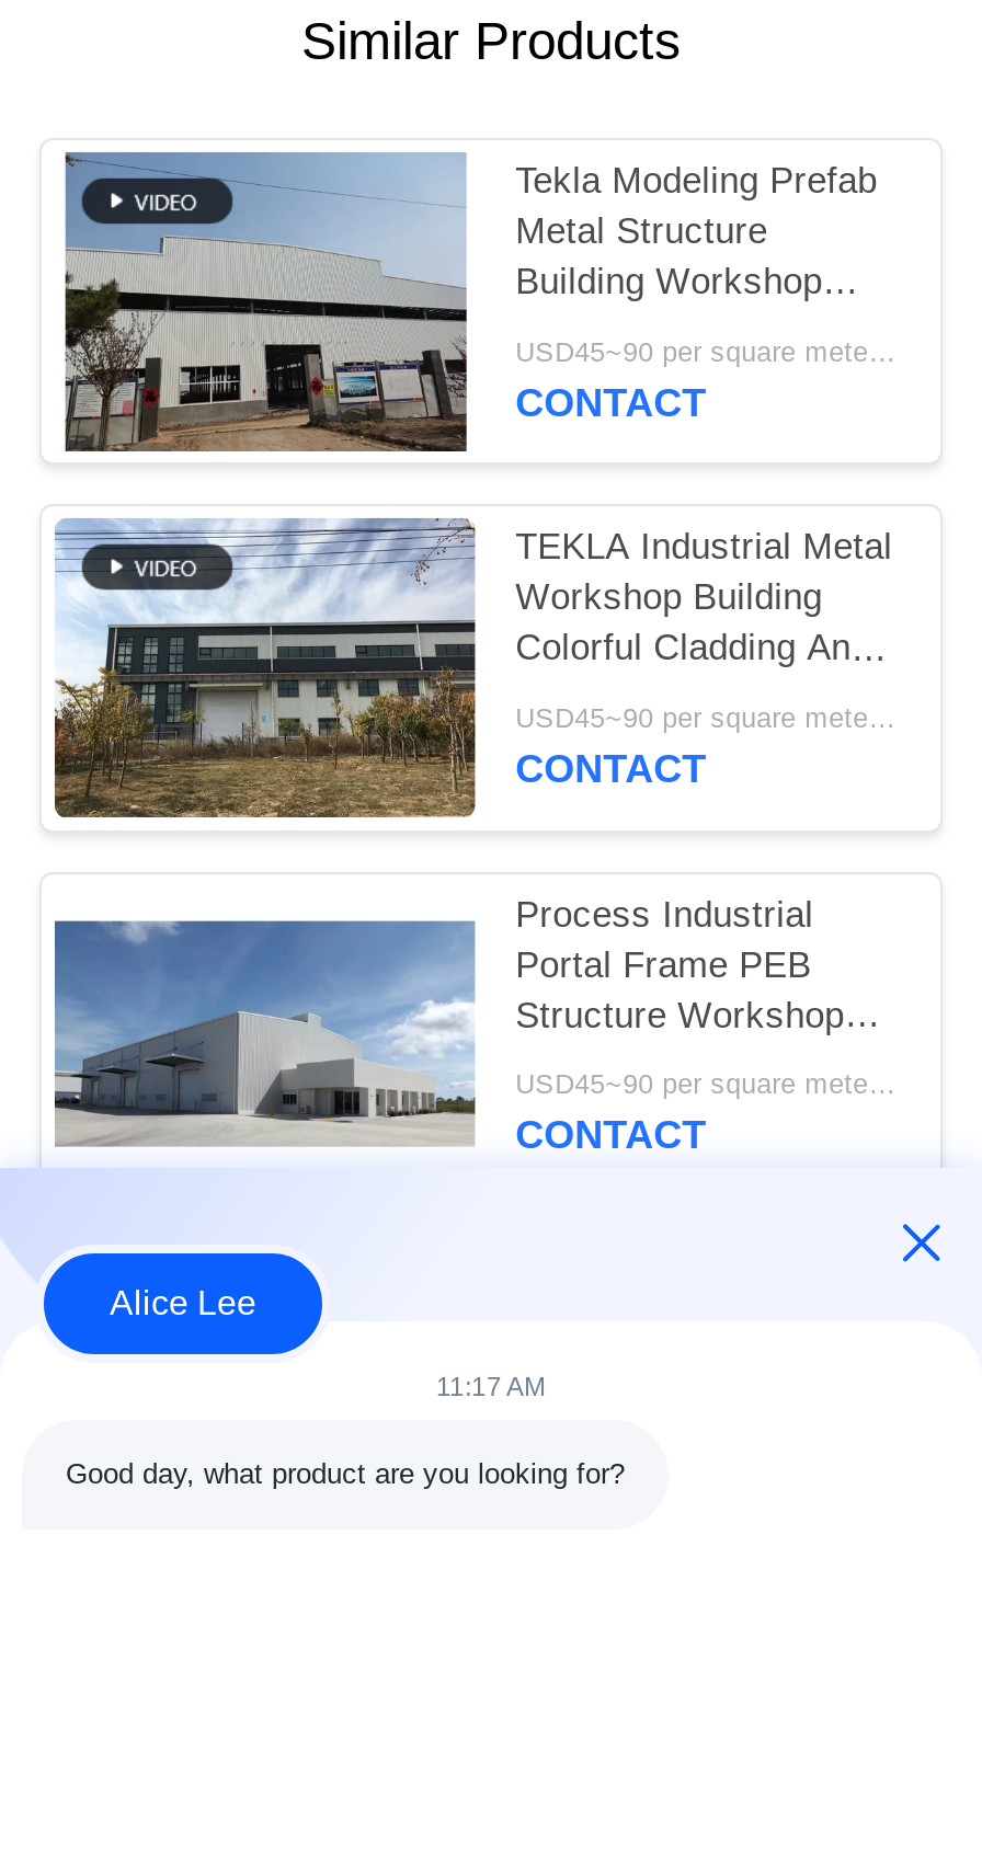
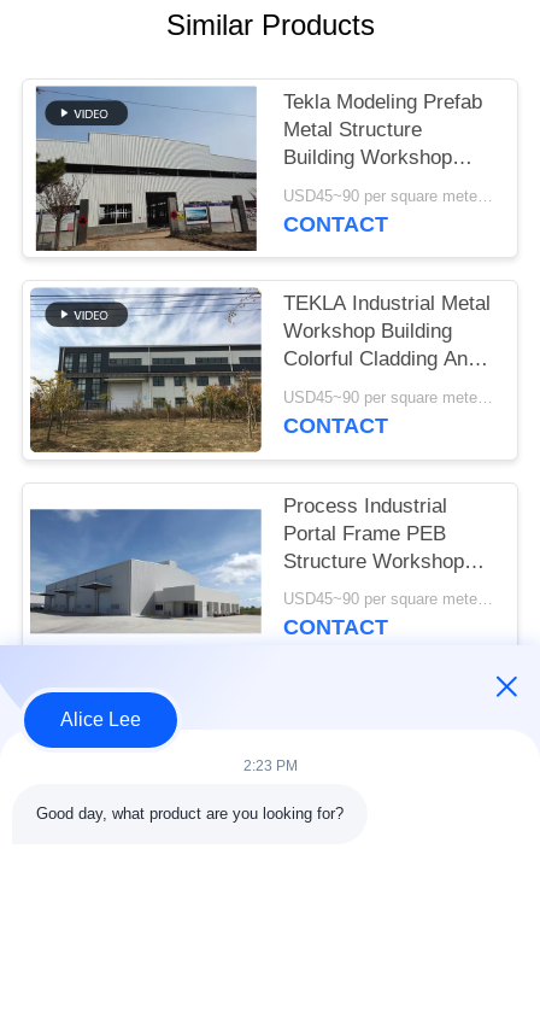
[436,1372,546,1402] 11:17 AM -> [243,757,297,774] 2:23 PM

